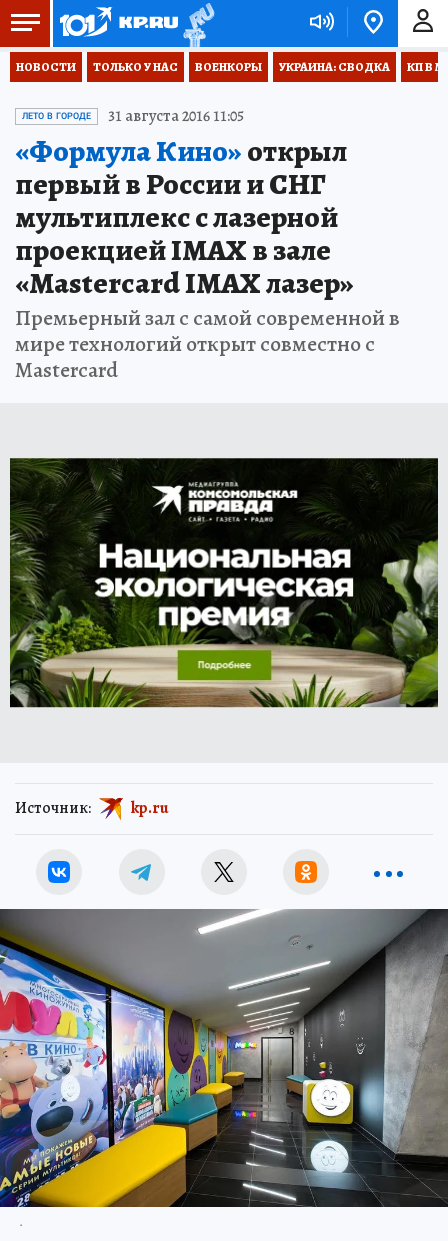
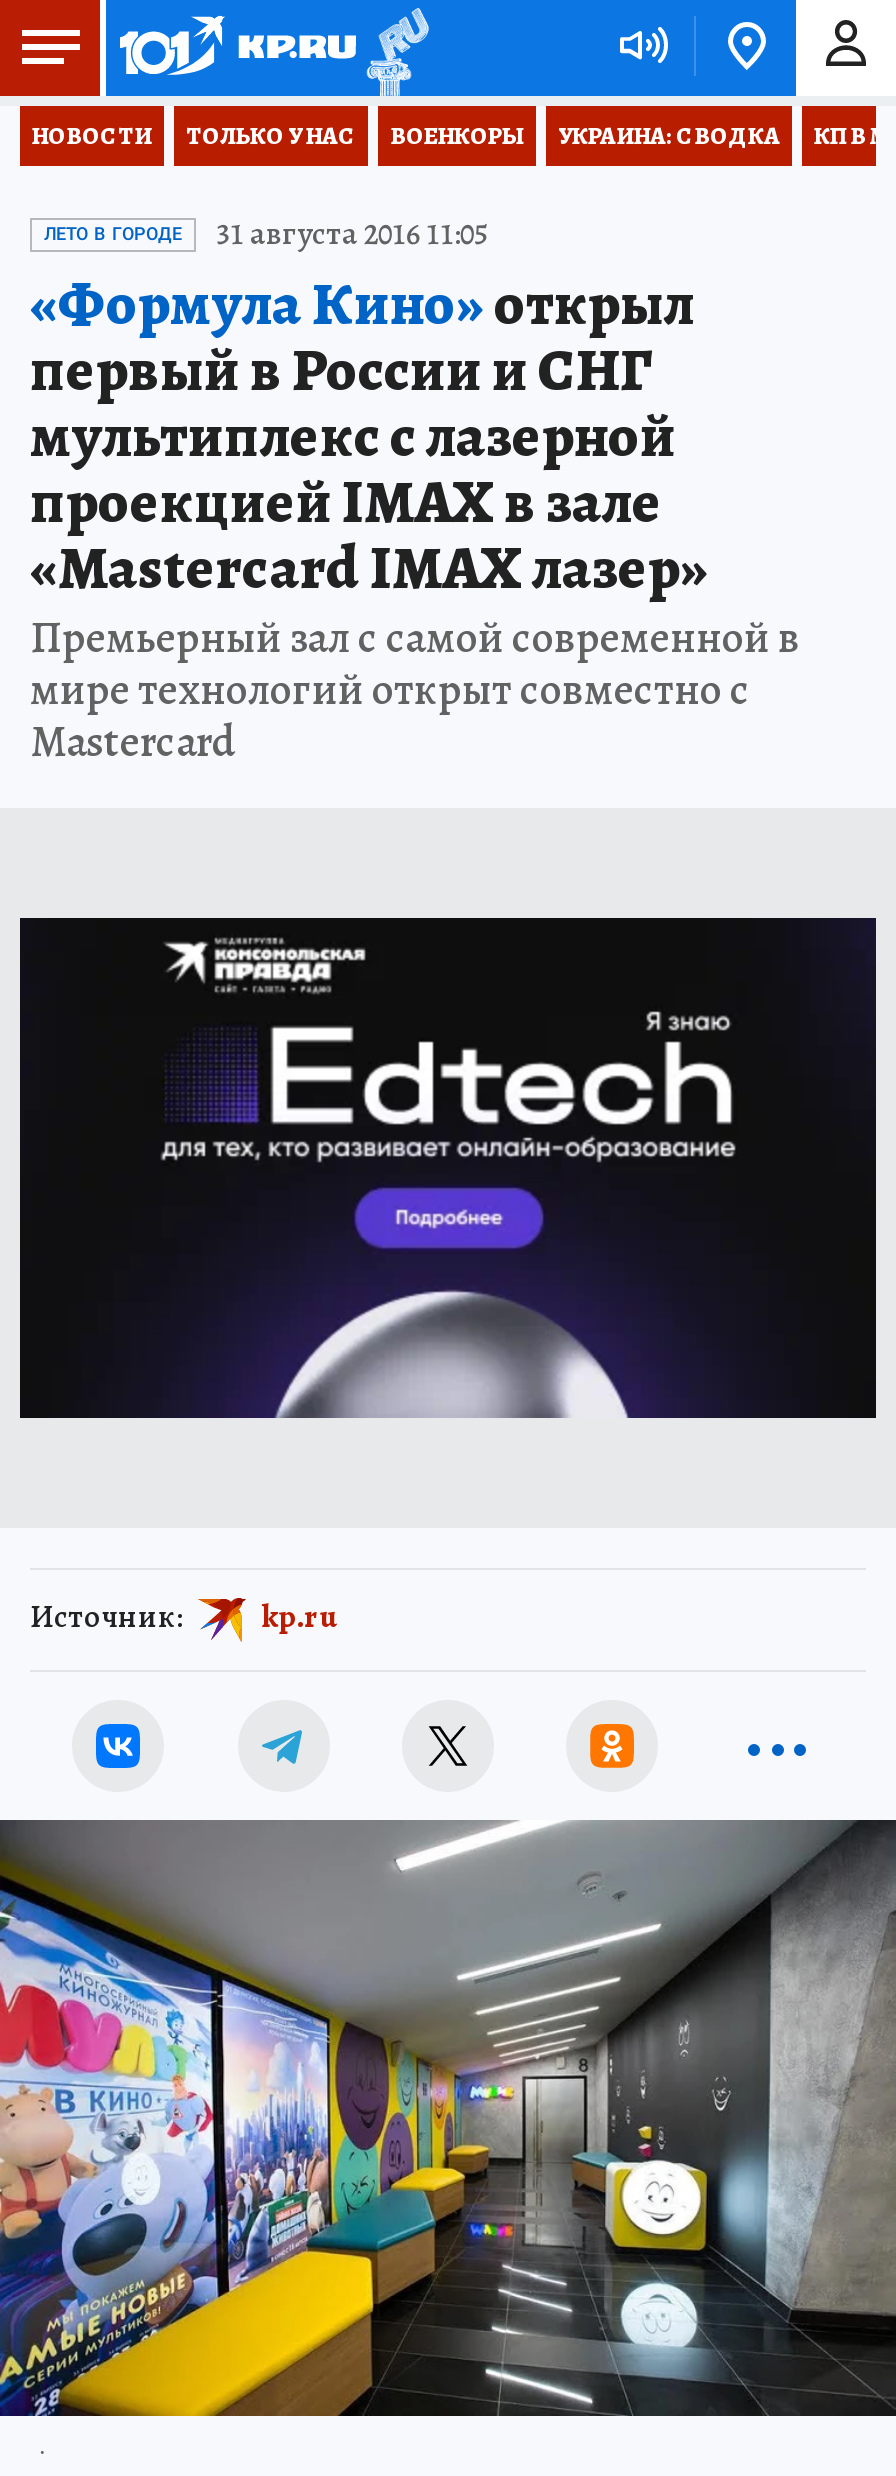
[9,458,439,708] [image] -> [18,918,878,1420] [image]

